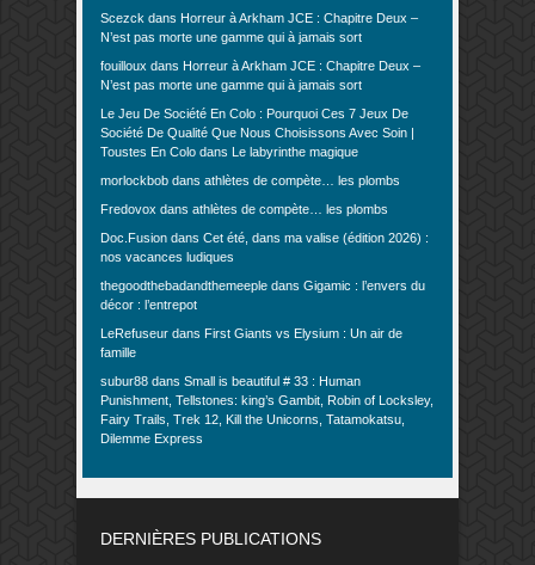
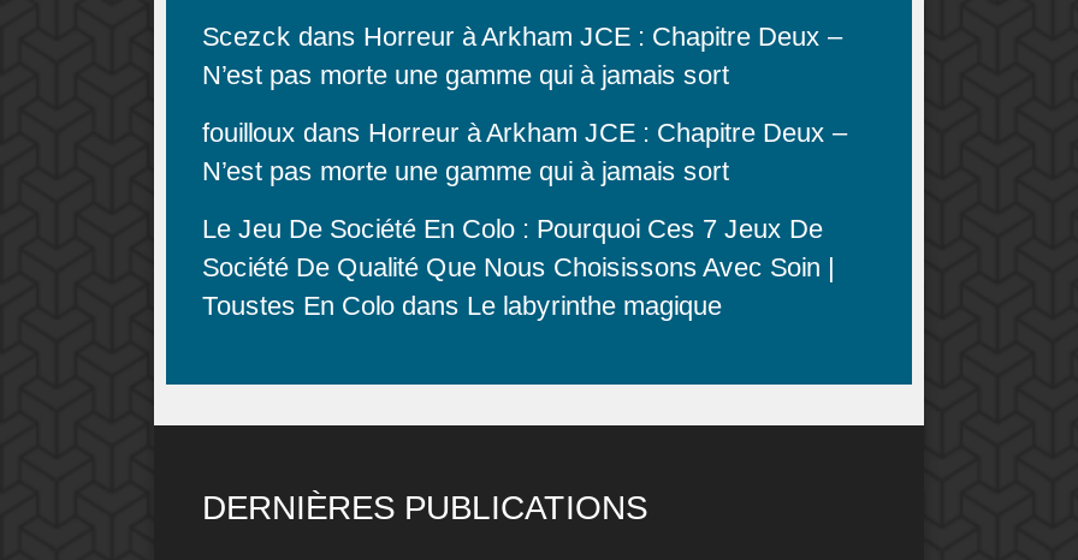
[100,173,433,445] morlockbob dans athlètes de compète… les plombs | Fredovox dans athlètes de compète… les plombs | Doc.Fusion dans Cet été, dans ma valise (édition 2026) : | nos vacances ludiques | thegoodthebadandthemeeple dans Gigamic : l’envers du | décor : l’entrepot | LeRefuseur dans First Giants vs Elysium : Un air de | famille | subur88 dans Small is beautiful # 33 : Human | Punishment, Tellstones: king’s Gambit, Robin of Locksley, | Fairy Trails, Trek 12, Kill the Unicorns, Tatamokatsu, | Dilemme Express -> none

